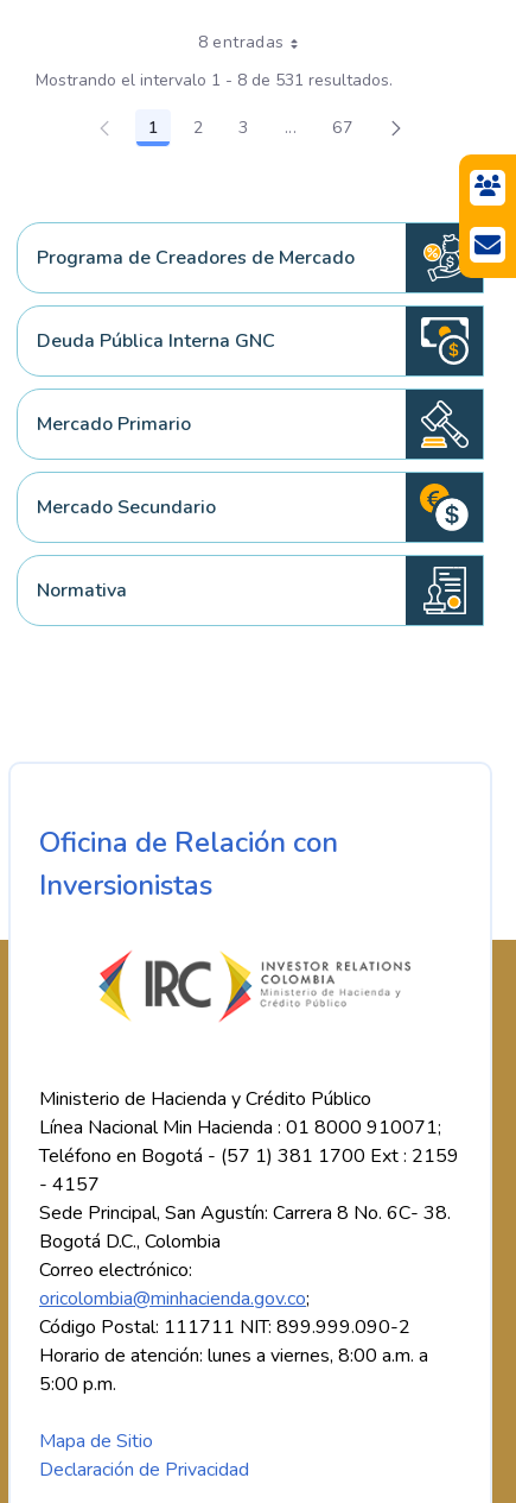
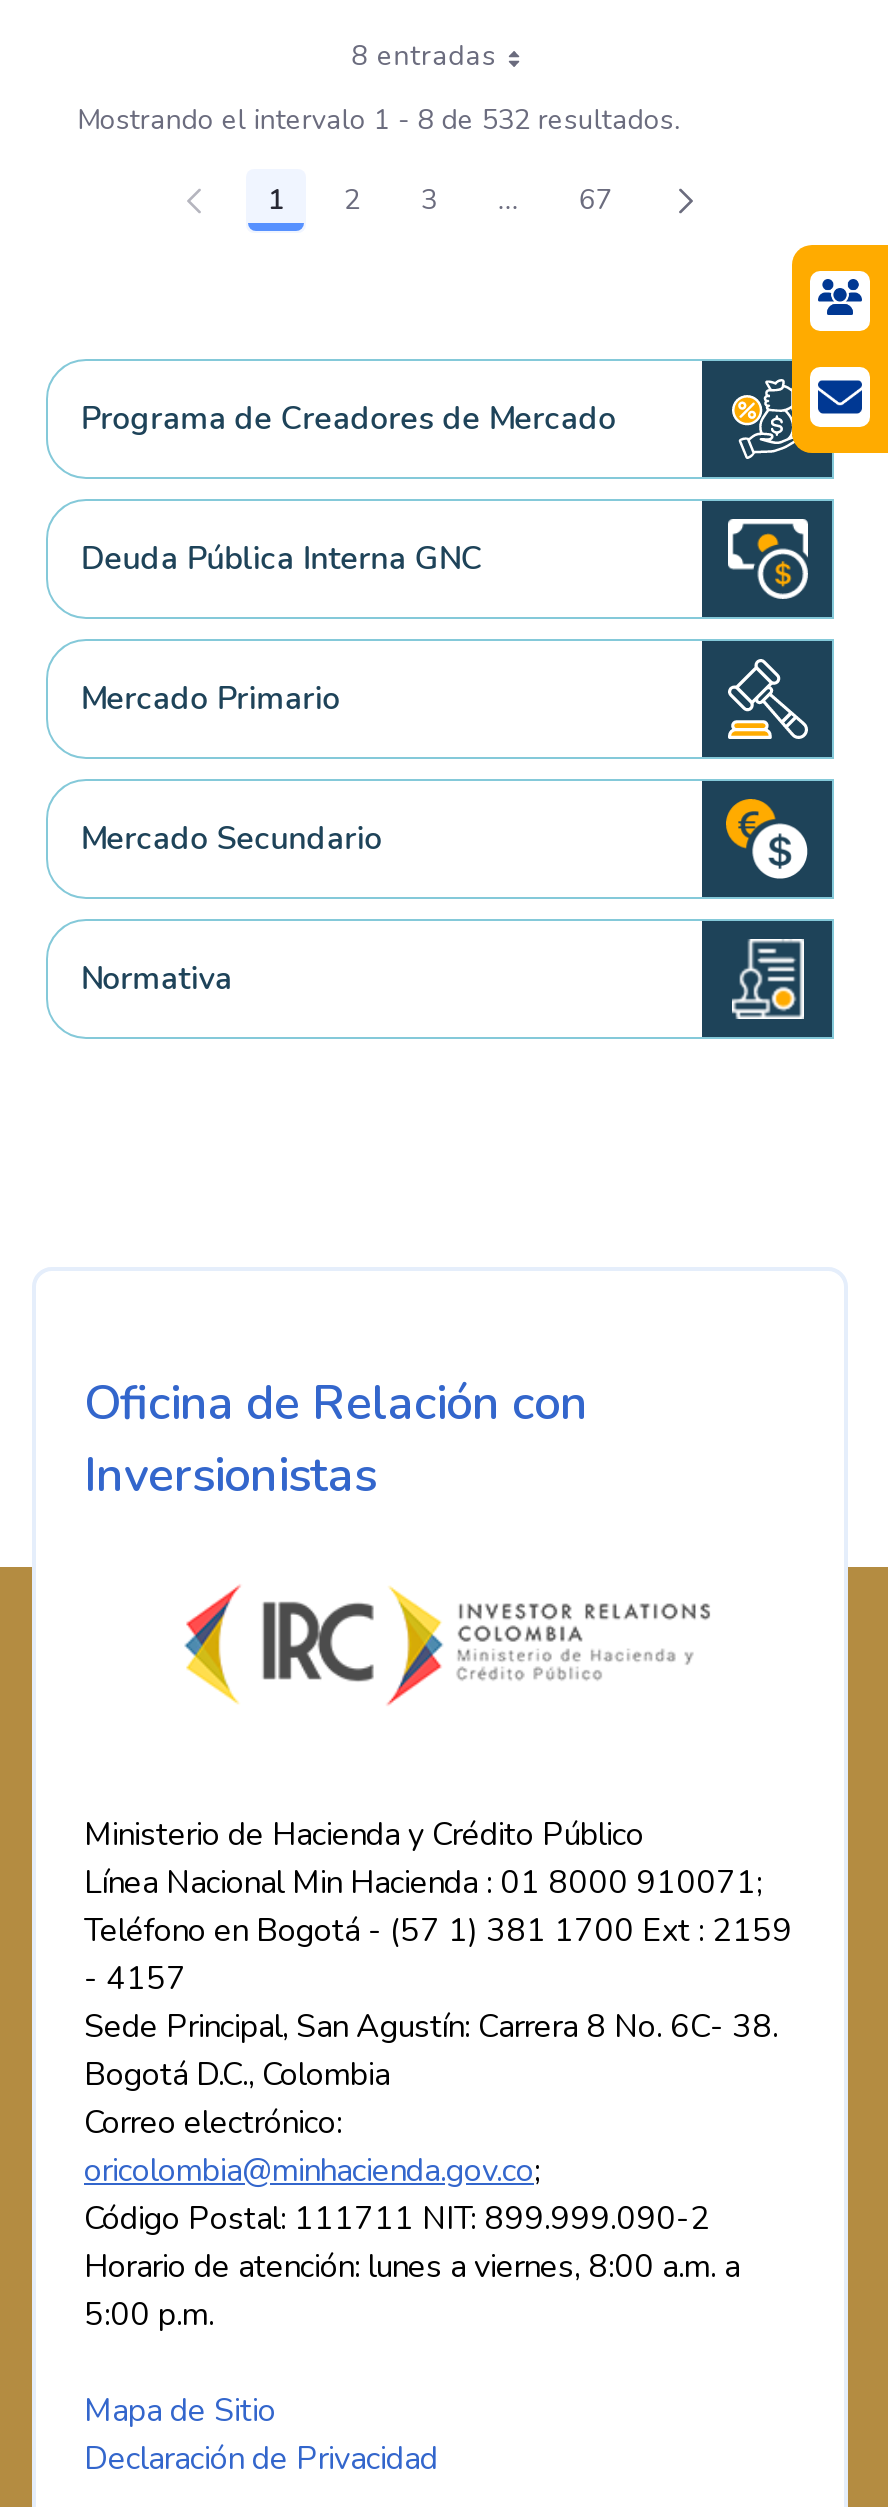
[35,69,393,91] Mostrando el intervalo 1 - 8 de 531 resultados. -> [78,100,680,138] Mostrando el intervalo 1 - 8 de 532 resultados.

